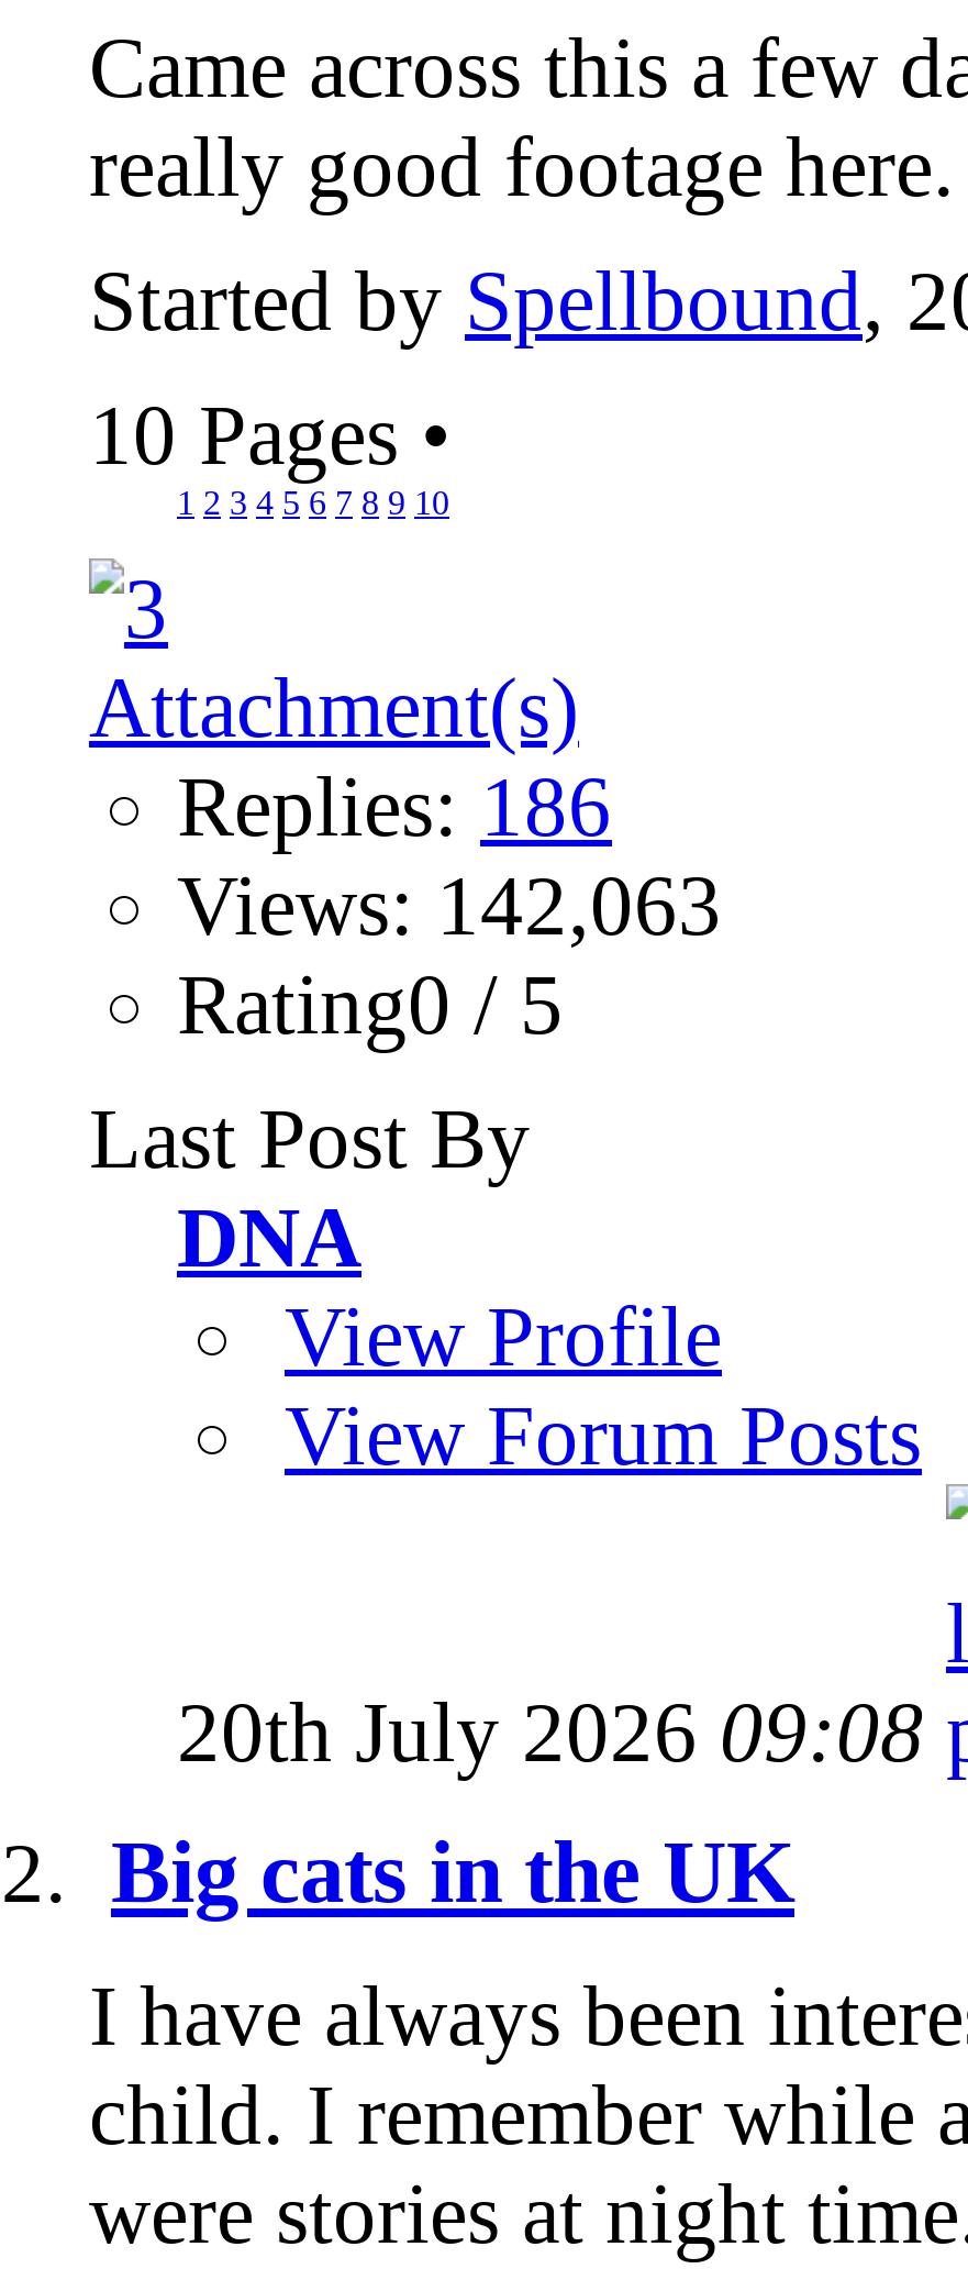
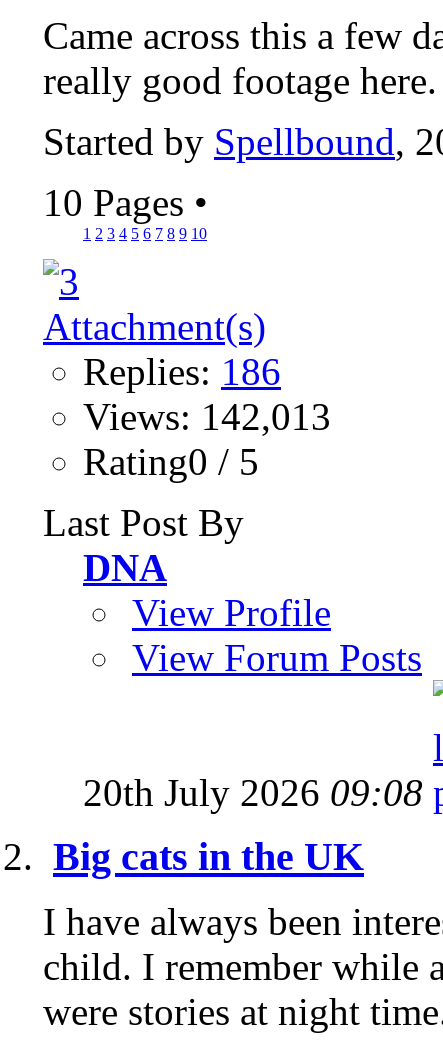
[177,857,722,951] Views: 142,063 -> [83,395,331,438] Views: 142,013

